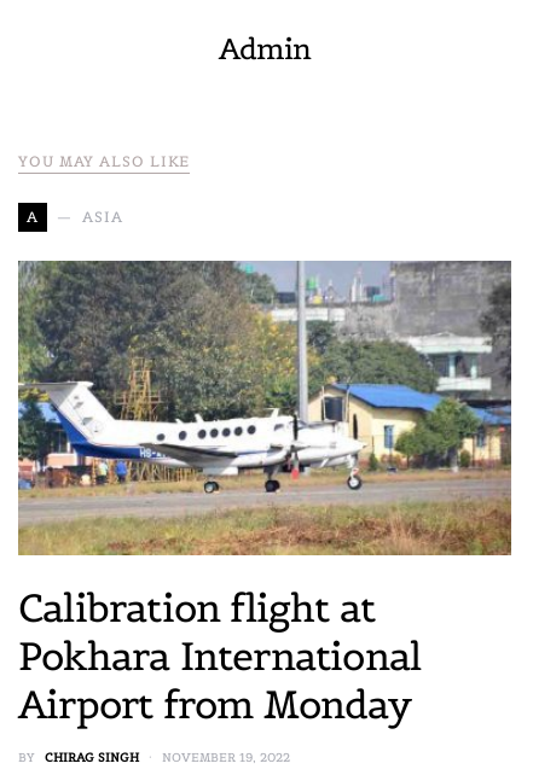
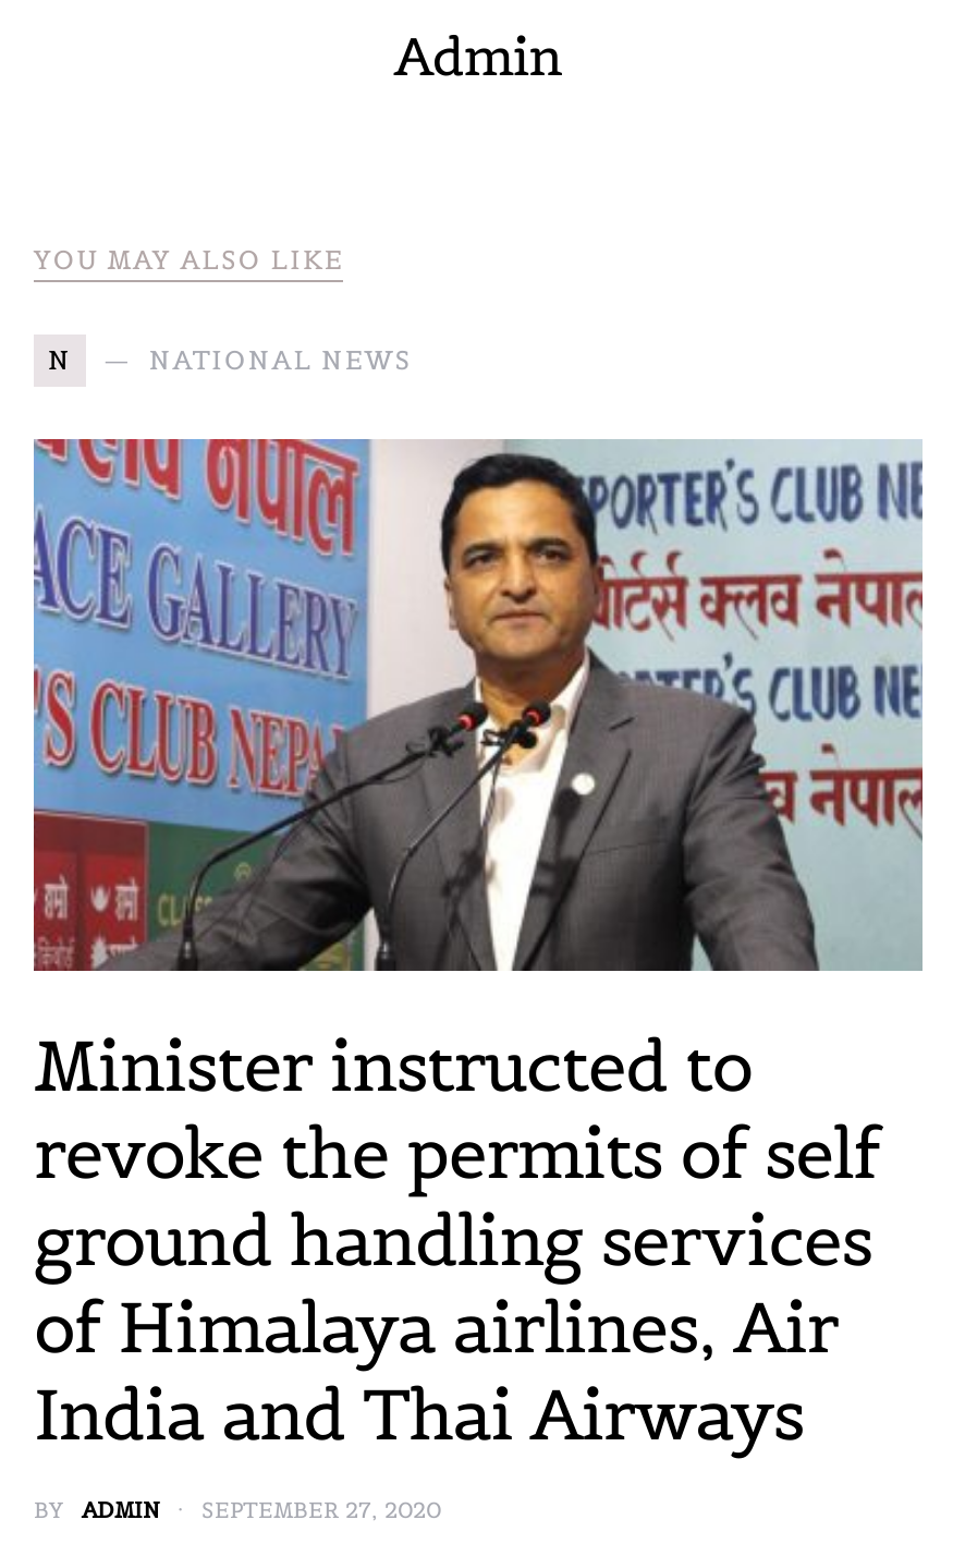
[27,207,123,225] A | ASIA -> [48,342,412,375] N | NATIONAL NEWS
[17,260,512,729] [image] | Calibration flight at | Pokhara International | Airport from Monday -> [32,437,923,1458] [image] | Minister instructed to | revoke the permits of self | ground handling services | of Himalaya airlines, Air | India and Thai Airways
[45,749,290,765] CHIRAG SINGH | NOVEMBER 19, 2022 -> [82,1495,441,1523] ADMIN | SEPTEMBER 27, 2020

